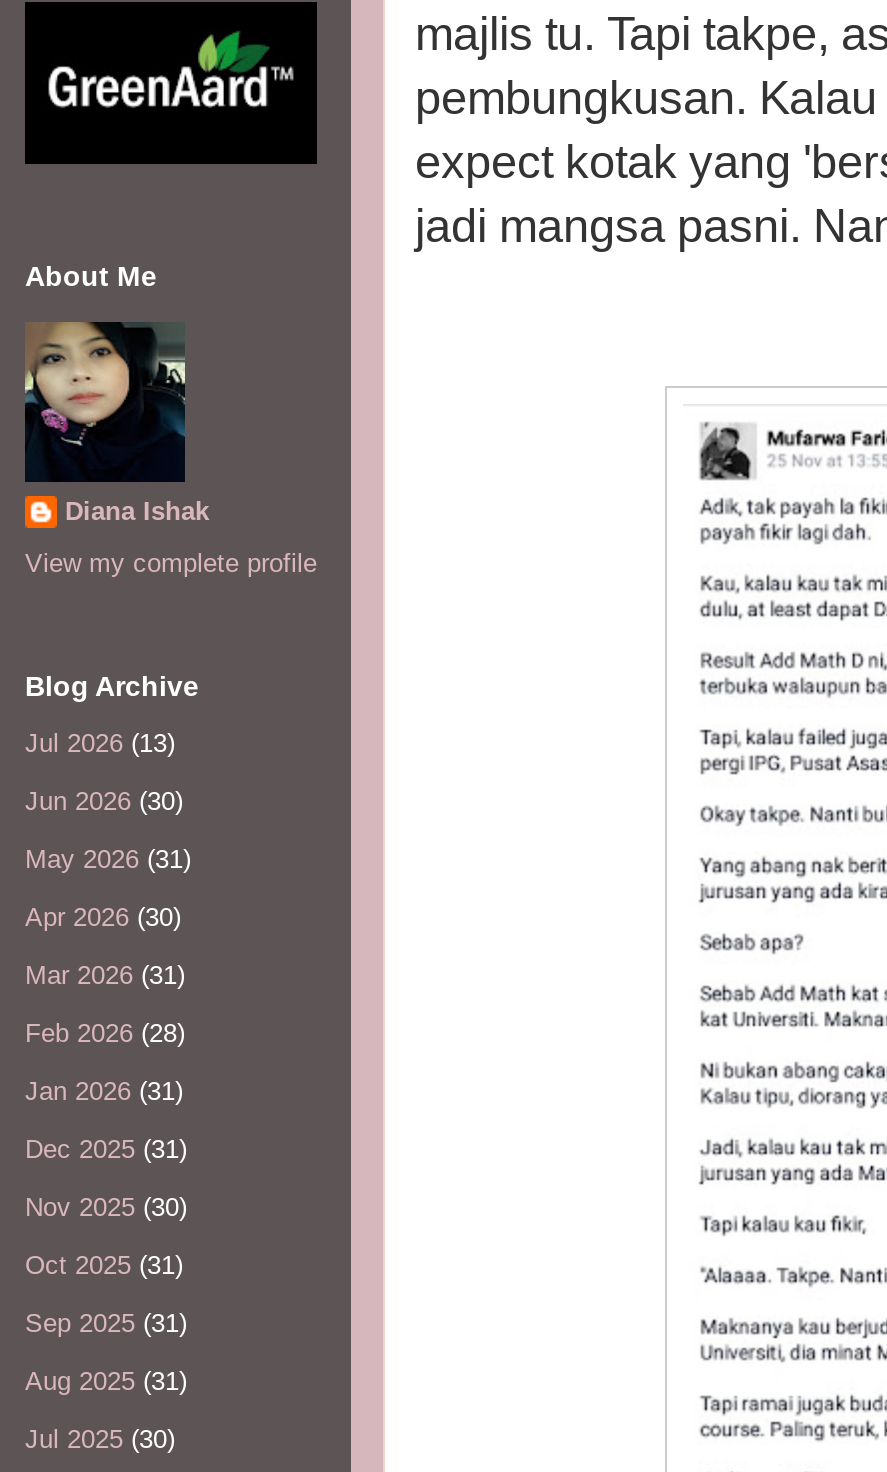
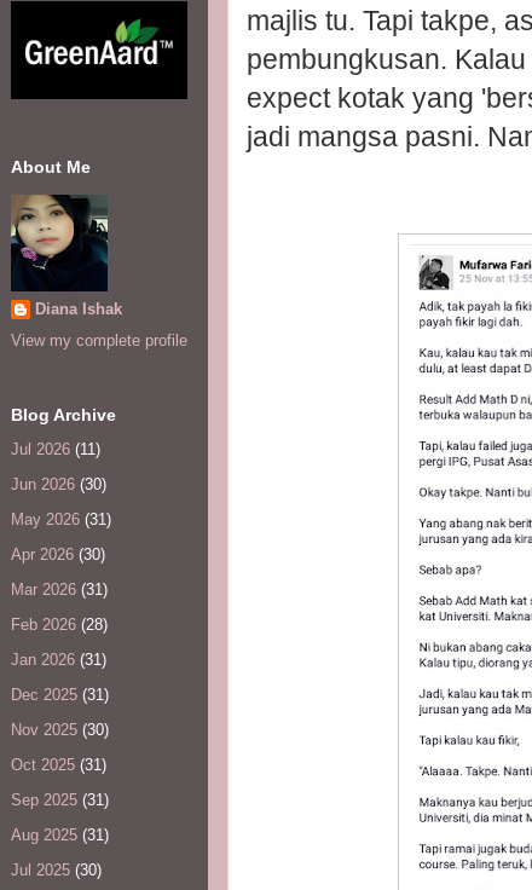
[25,728,175,758] Jul 2026 (13) -> [11,440,100,458] Jul 2026 (11)

